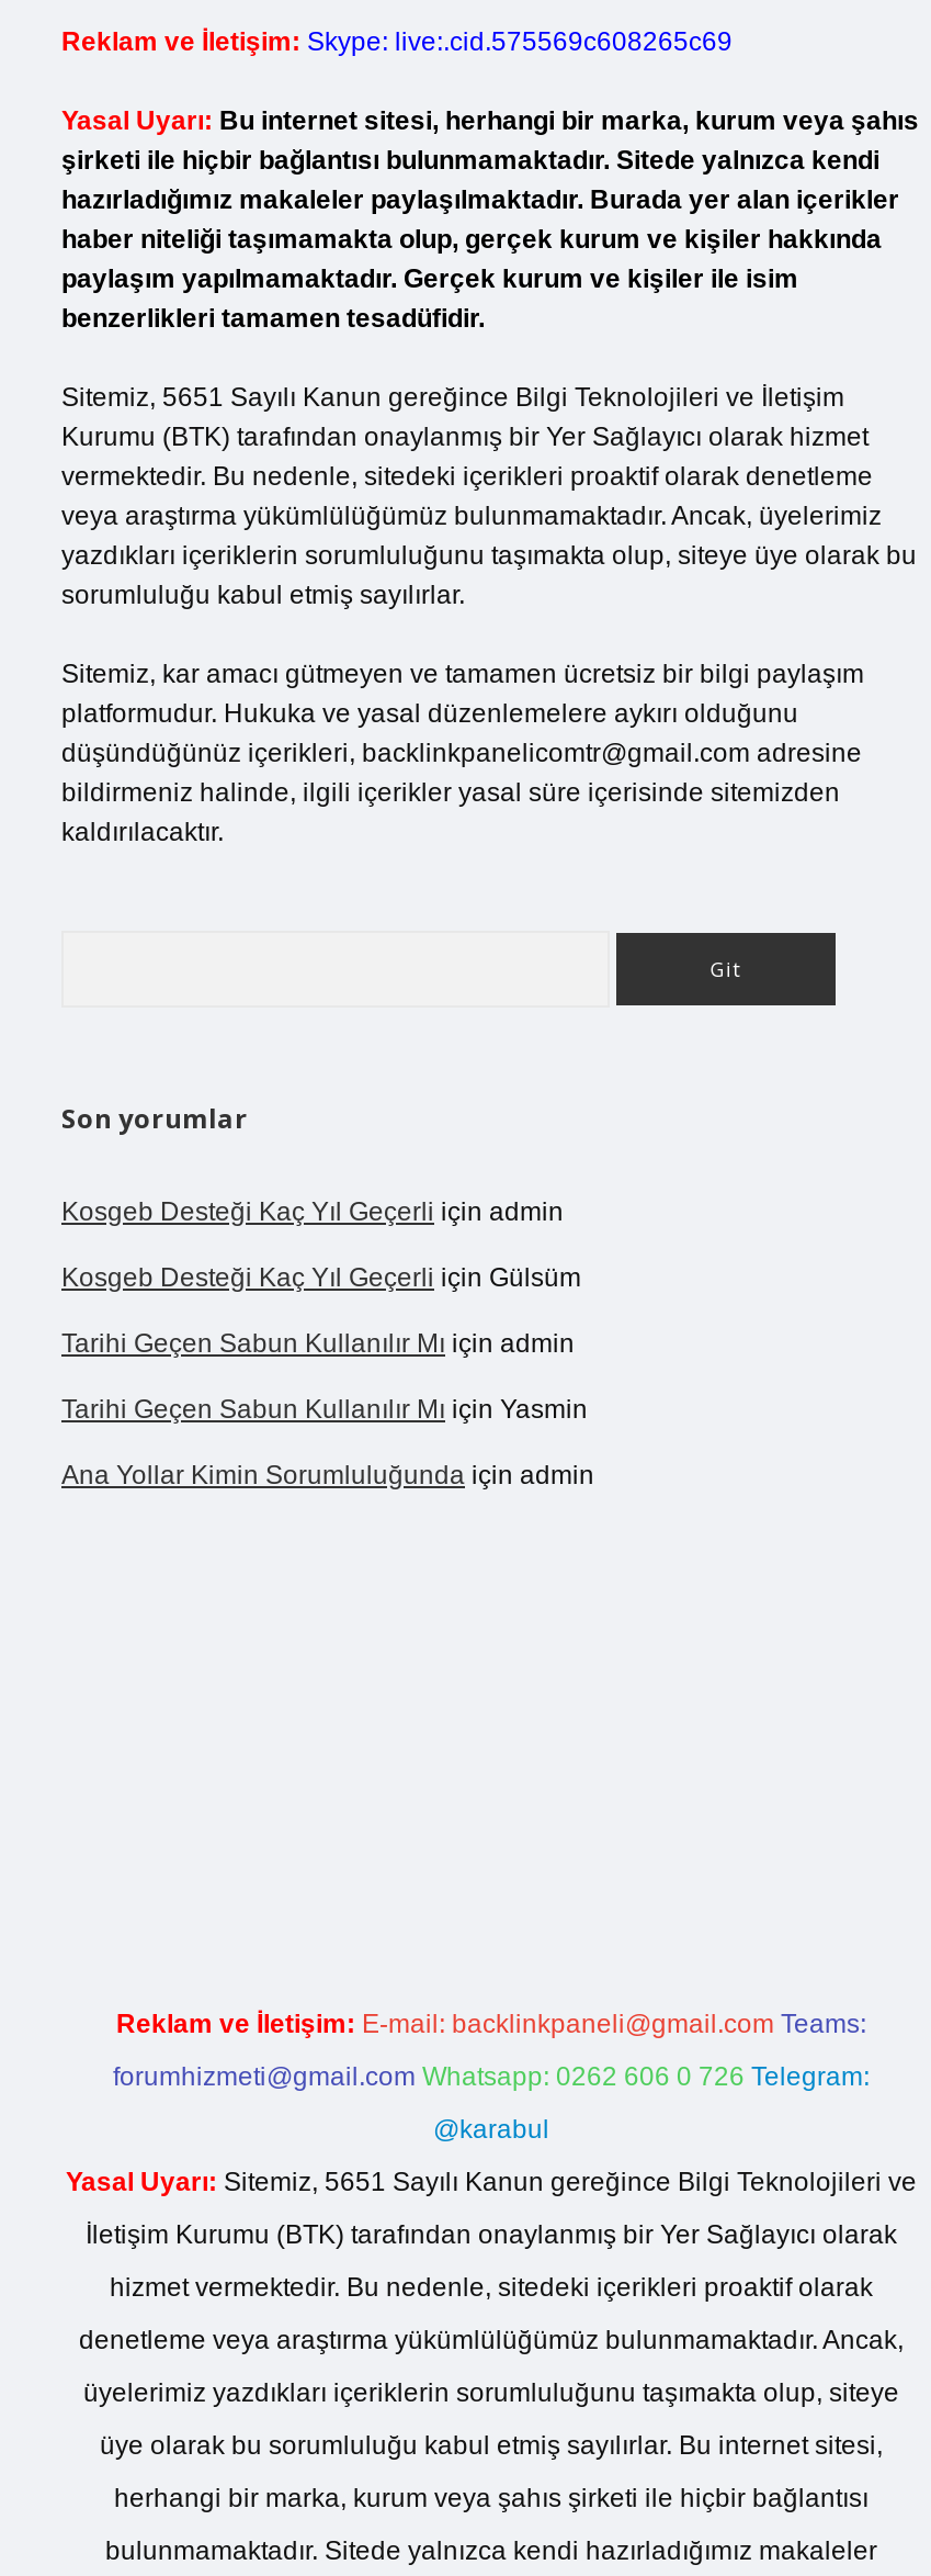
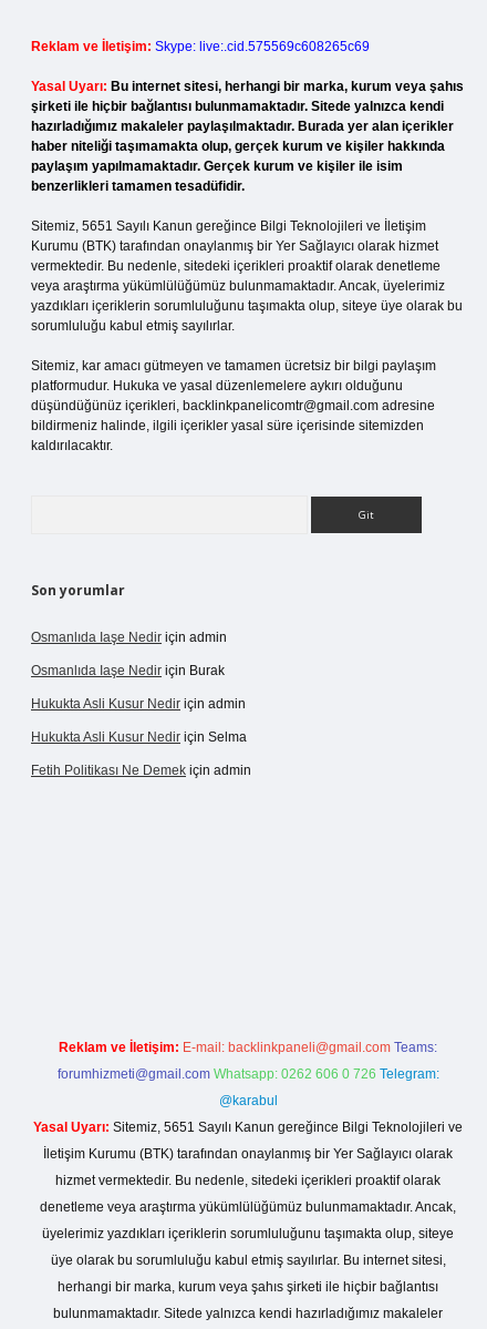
[61,1196,564,1227] Kosgeb Desteği Kaç Yıl Geçerli için admin -> [31,630,227,645] Osmanlıda Iaşe Nedir için admin
[61,1262,581,1293] Kosgeb Desteği Kaç Yıl Geçerli için Gülsüm -> [31,663,225,678] Osmanlıda Iaşe Nedir için Burak
[61,1328,575,1359] Tarihi Geçen Sabun Kullanılır Mı için admin -> [31,696,246,712] Hukukta Asli Kusur Nedir için admin
[61,1394,588,1425] Tarihi Geçen Sabun Kullanılır Mı için Yasmin -> [31,729,247,745] Hukukta Asli Kusur Nedir için Selma
[61,1460,594,1491] Ana Yollar Kimin Sorumluluğunda için admin -> [31,763,251,778] Fetih Politikası Ne Demek için admin

